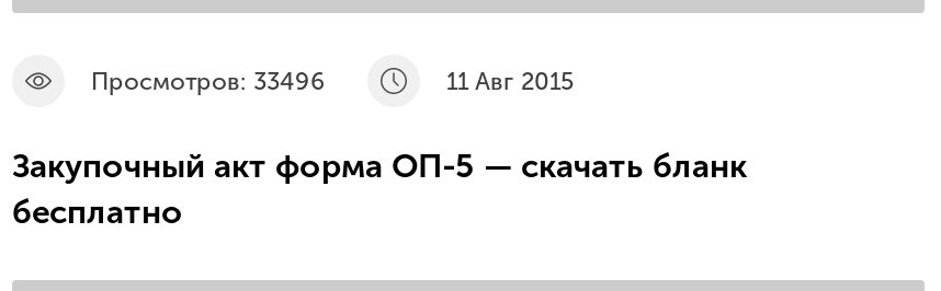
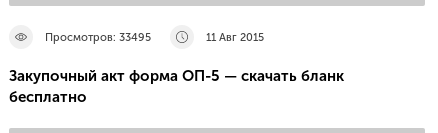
[91,68,326,97] Просмотров: 33496 -> [45,31,151,44] Просмотров: 33495

